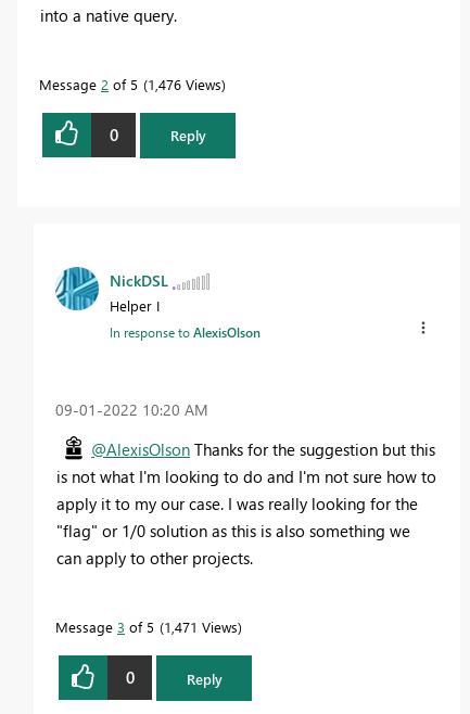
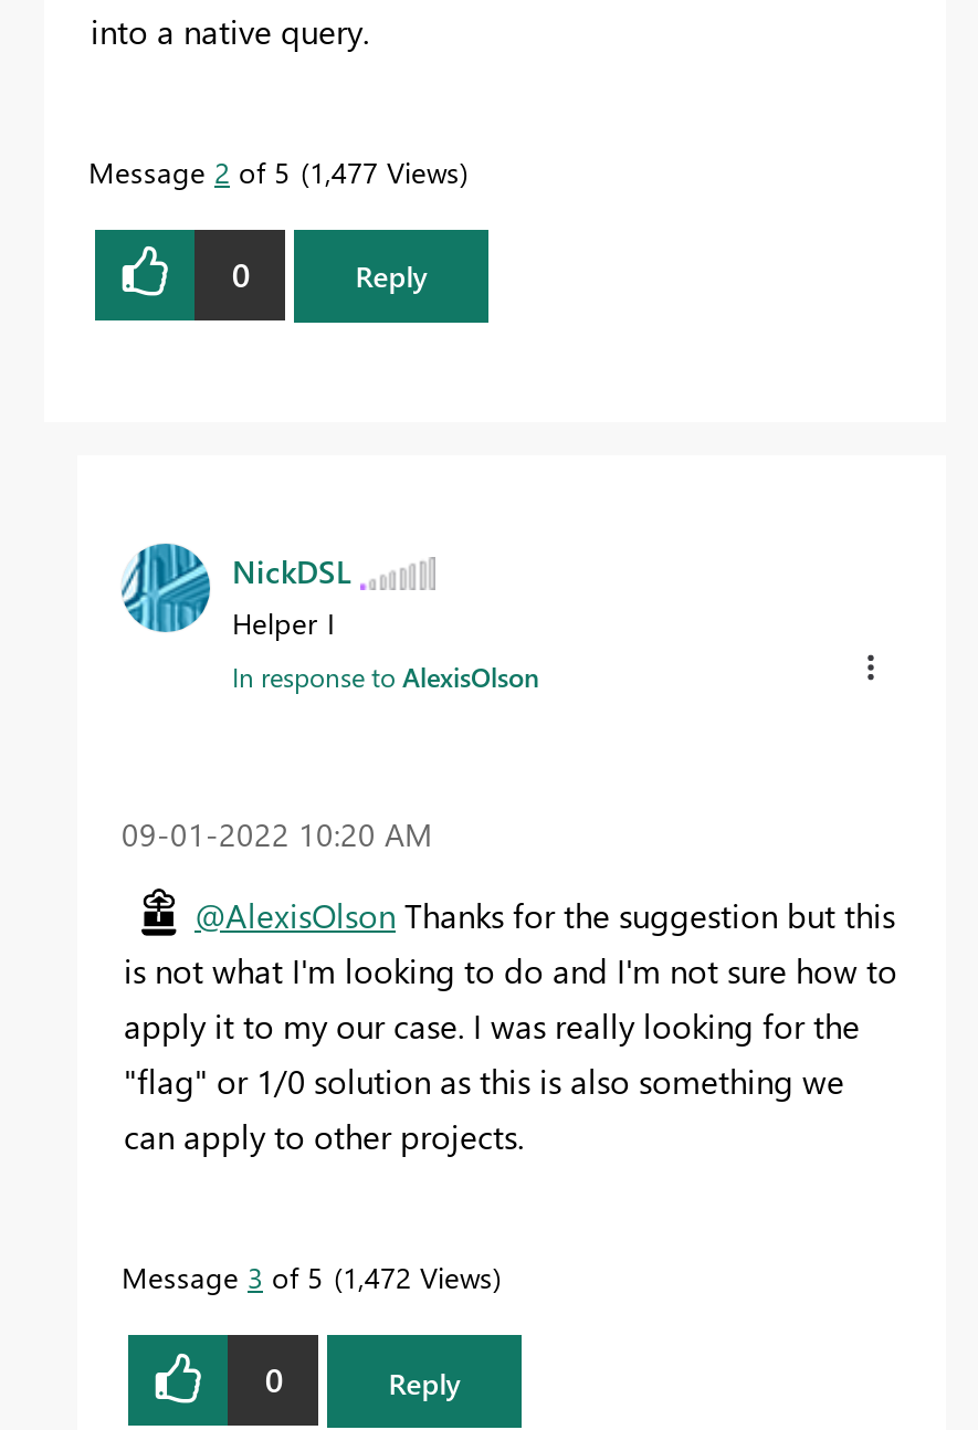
[39,74,221,93] Message 2 of 5 1,476 Views -> [88,151,460,189] Message 2 of 5 1,477 Views
[55,617,238,636] Message 3 of 5 1,471 Views -> [122,1257,493,1295] Message 3 of 5 1,472 Views

